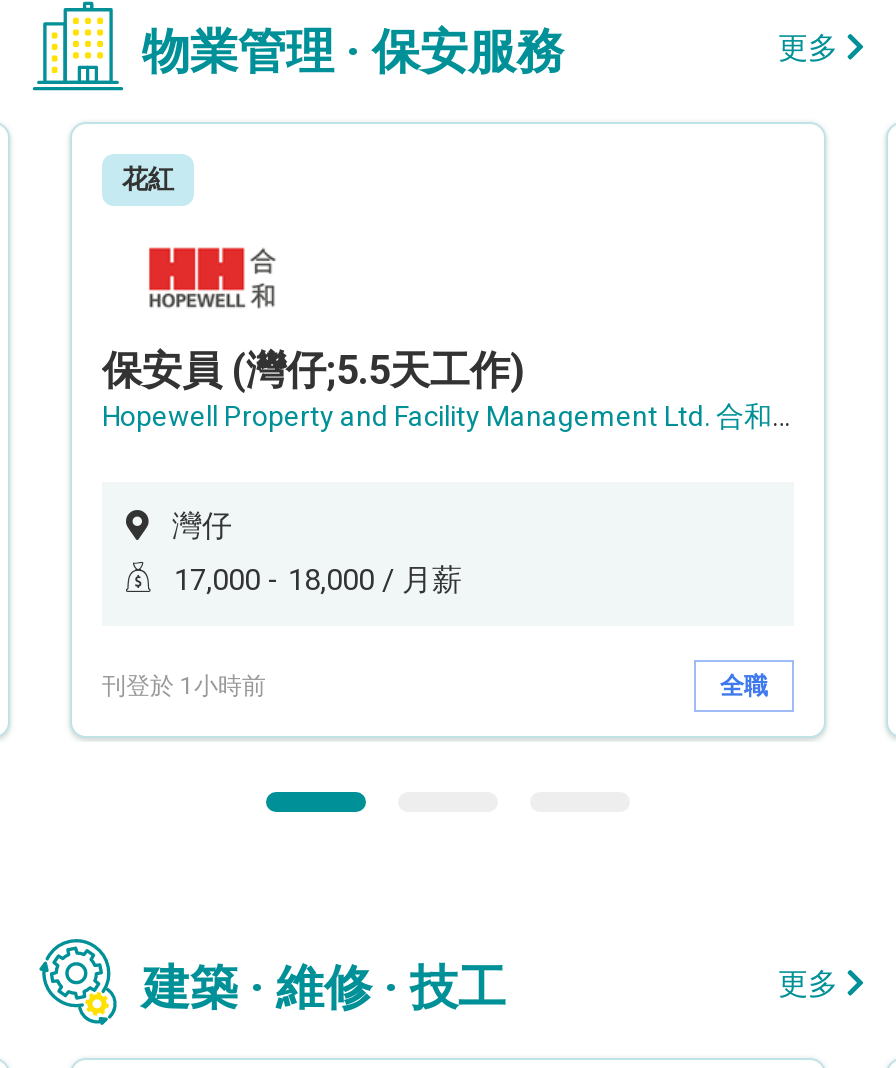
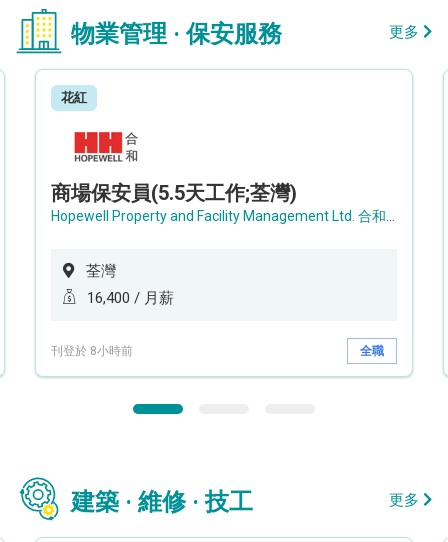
[102,346,524,394] 保安員 (灣仔;5.5天工作) -> [51,181,297,205] 商場保安員(5.5天工作;荃灣)
[172,508,232,544] 灣仔 -> [86,262,116,280] 荃灣
[174,562,462,598] 17,000 - 18,000 / 月薪 -> [87,289,174,307] 16,400 / 月薪
[102,671,266,699] 刊登於 1小時前 -> [51,343,133,357] 刊登於 8小時前

